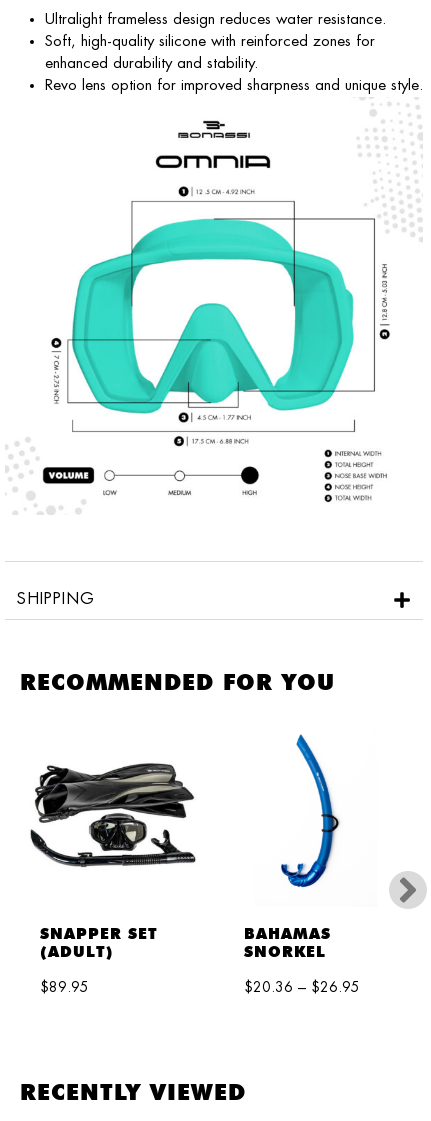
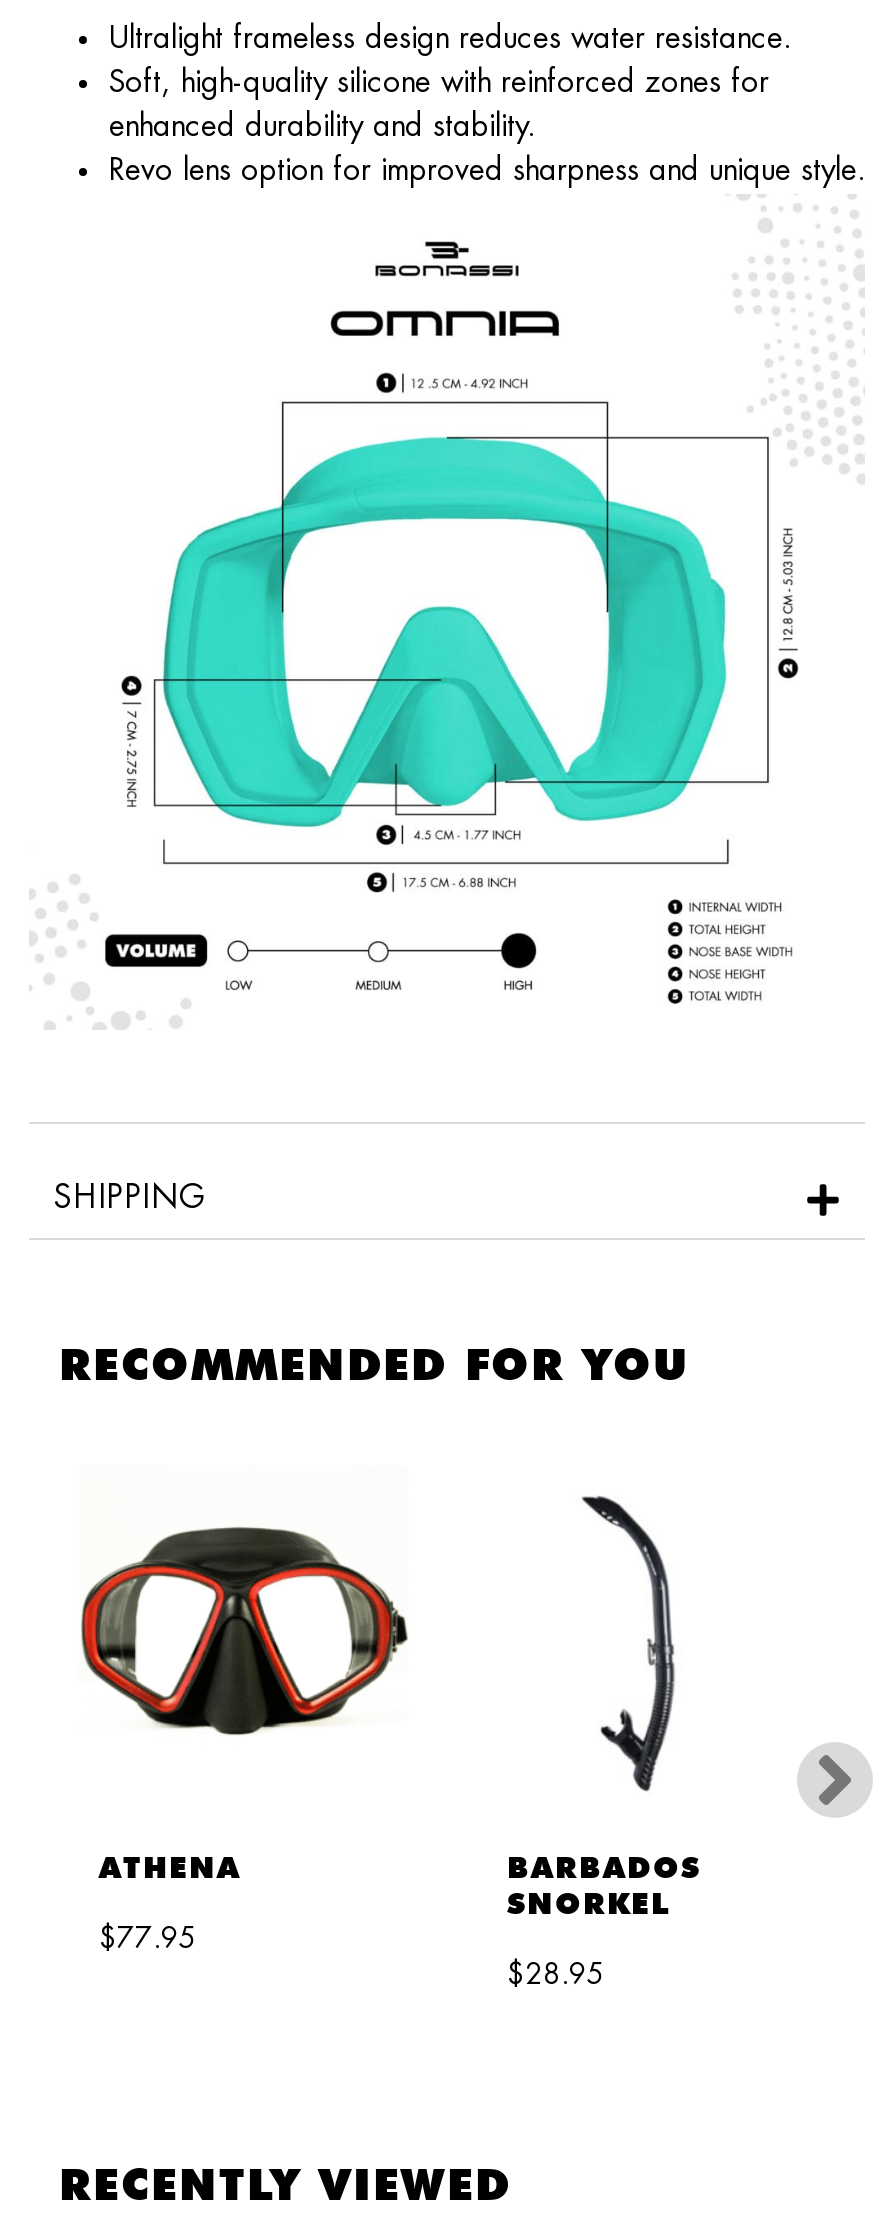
[244,734,340,943] [image] | BAHAMAS -> [507,1470,701,1886] [image] | BARBADOS
[30,762,196,868] [image] -> [79,1526,409,1736] [image]
[40,925,158,961] SNAPPER SET | (ADULT) -> [99,1850,241,1886] ATHENA
[40,980,89,994] $89.95 -> [99,1924,197,1952] $77.95
[244,980,360,995] $20.36 – $26.95 -> [507,1960,605,1988] $28.95

